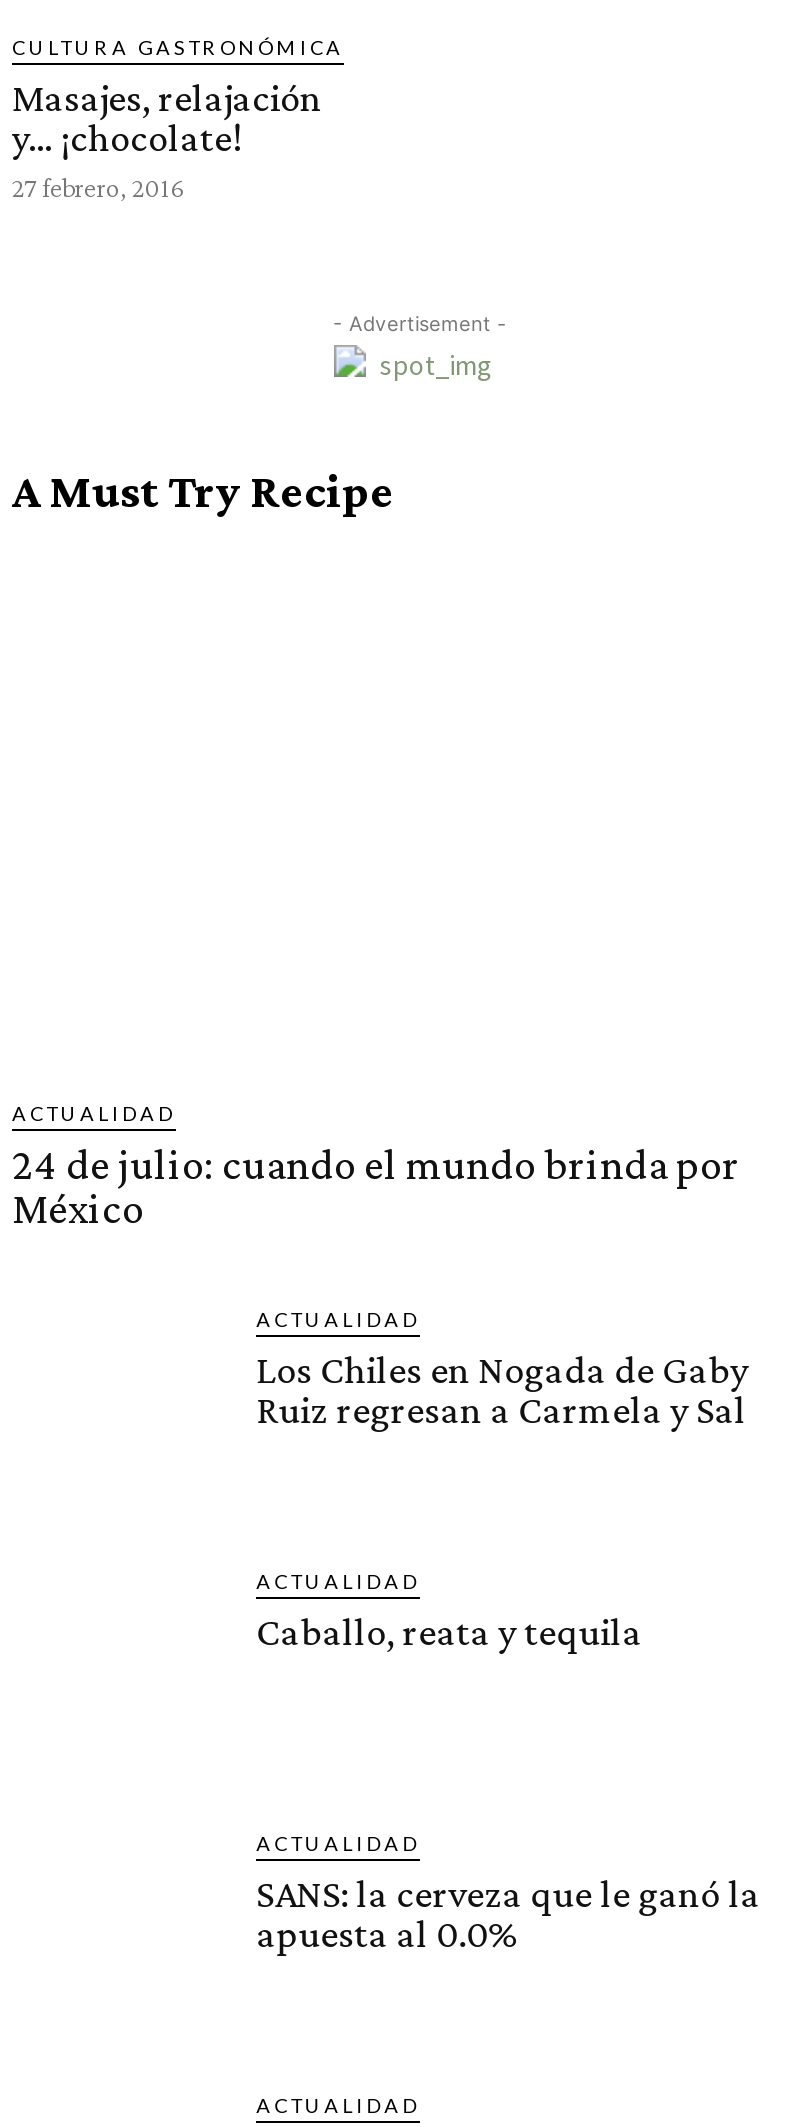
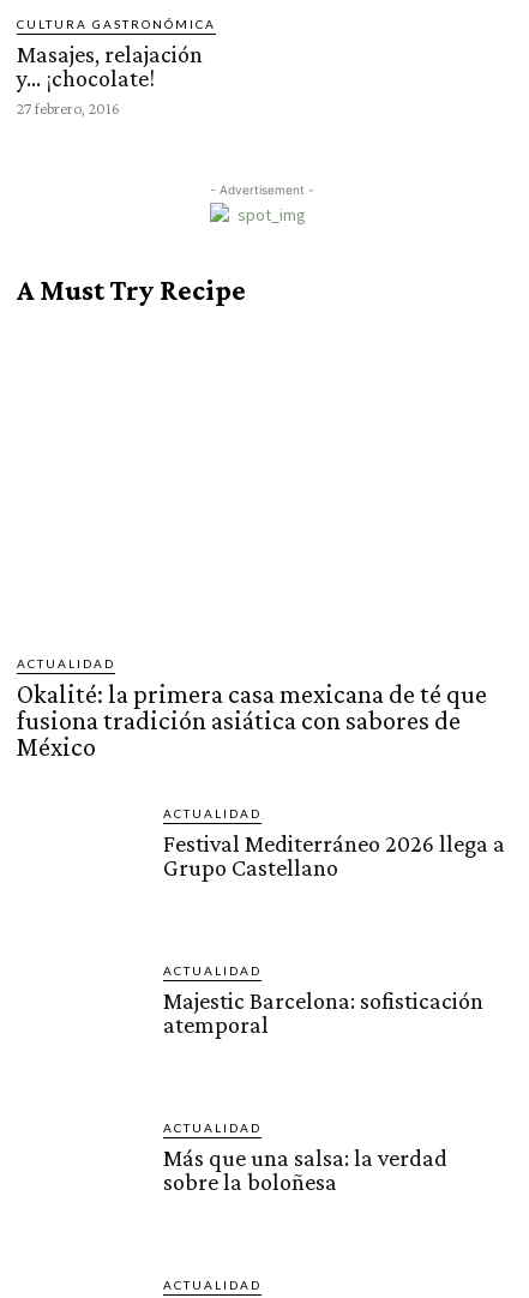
[12,1139,740,1189] 24 de julio: cuando el mundo brinda por -> [17,679,487,736] Okalité: la primera casa mexicana de té que | fusiona tradición asiática con sabores de
[256,1347,748,1431] Los Chiles en Nogada de Gaby | Ruiz regresan a Carmela y Sal -> [163,830,505,881] Festival Mediterráneo 2026 llega a | Grupo Castellano
[256,1609,642,1653] Caballo, reata y tequila -> [163,988,484,1038] Majestic Barcelona: sofisticación | atemporal
[256,1872,760,1956] SANS: la cerveza que le ganó la | apuesta al 0.0% -> [163,1145,448,1195] Más que una salsa: la verdad | sobre la boloñesa

